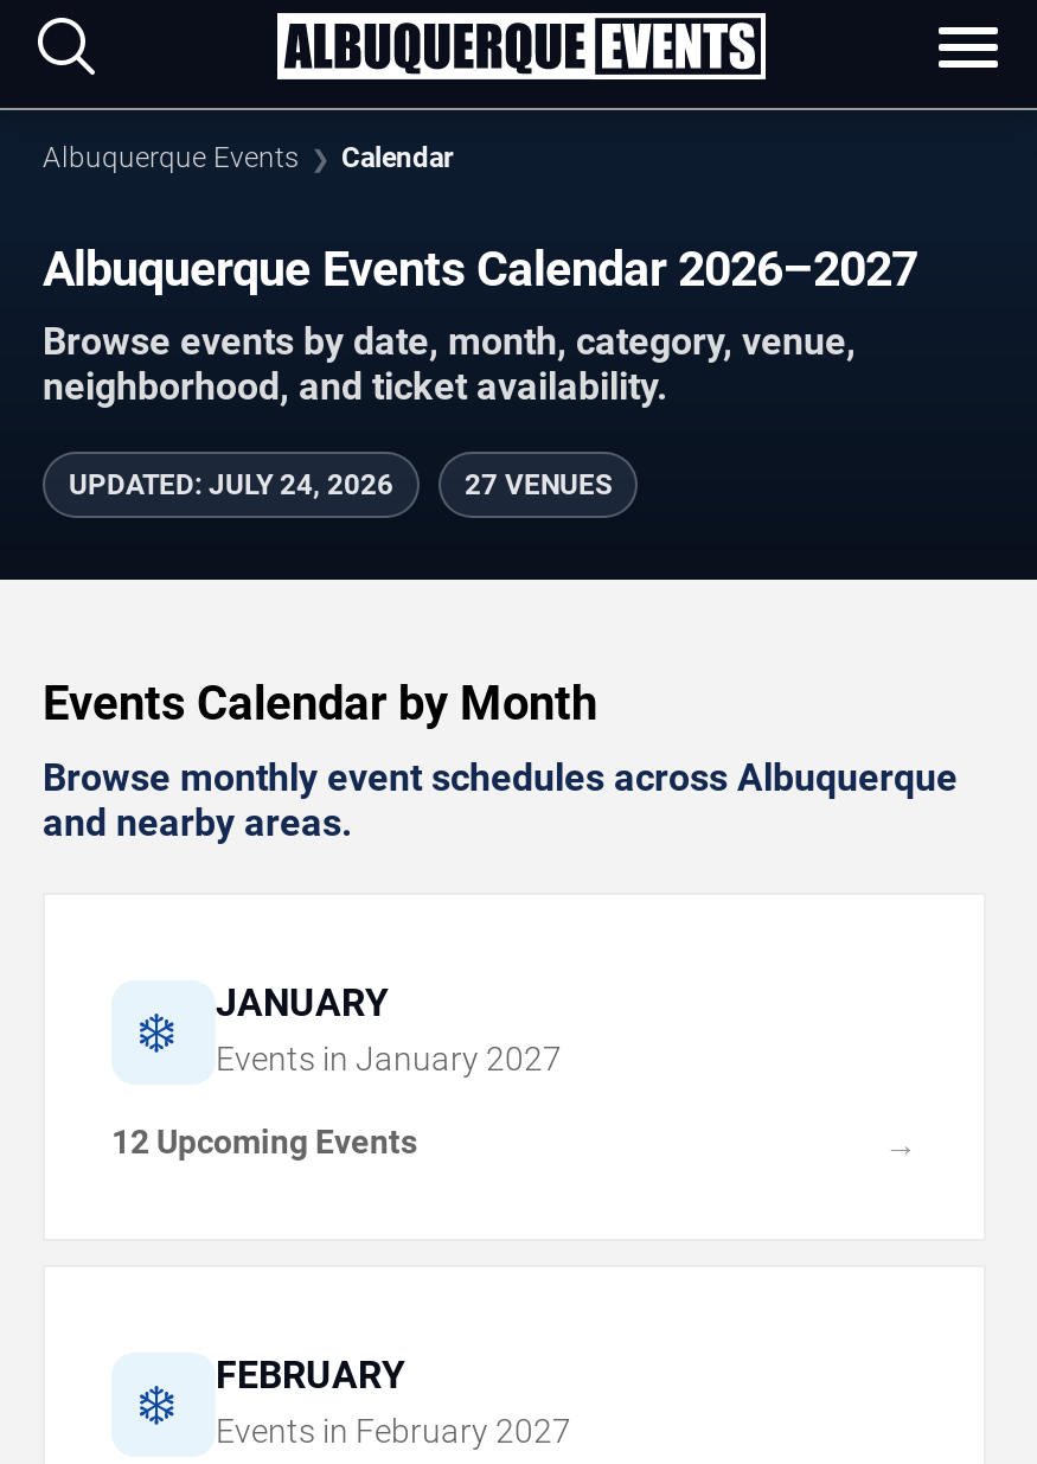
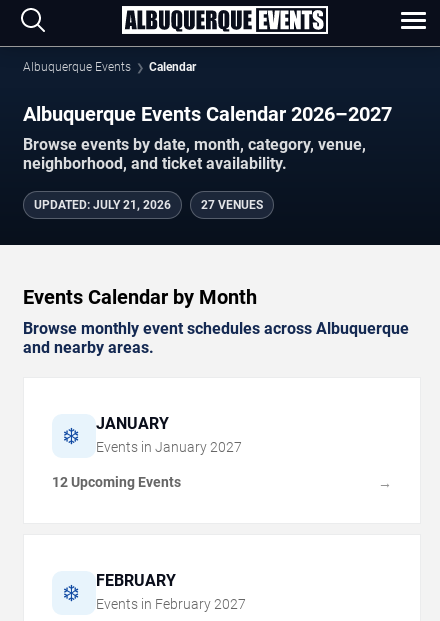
[69,469,393,503] UPDATED: JULY 24, 2026 -> [34,198,171,212] UPDATED: JULY 21, 2026

